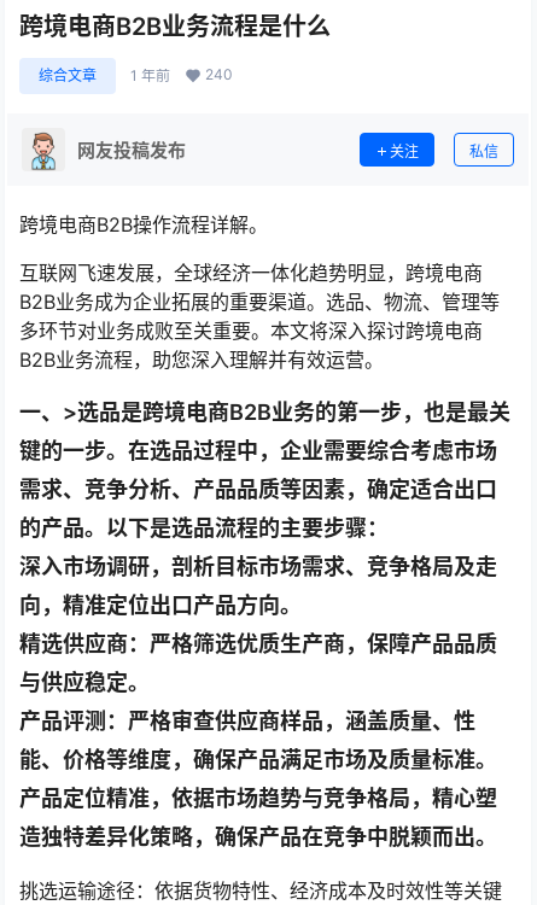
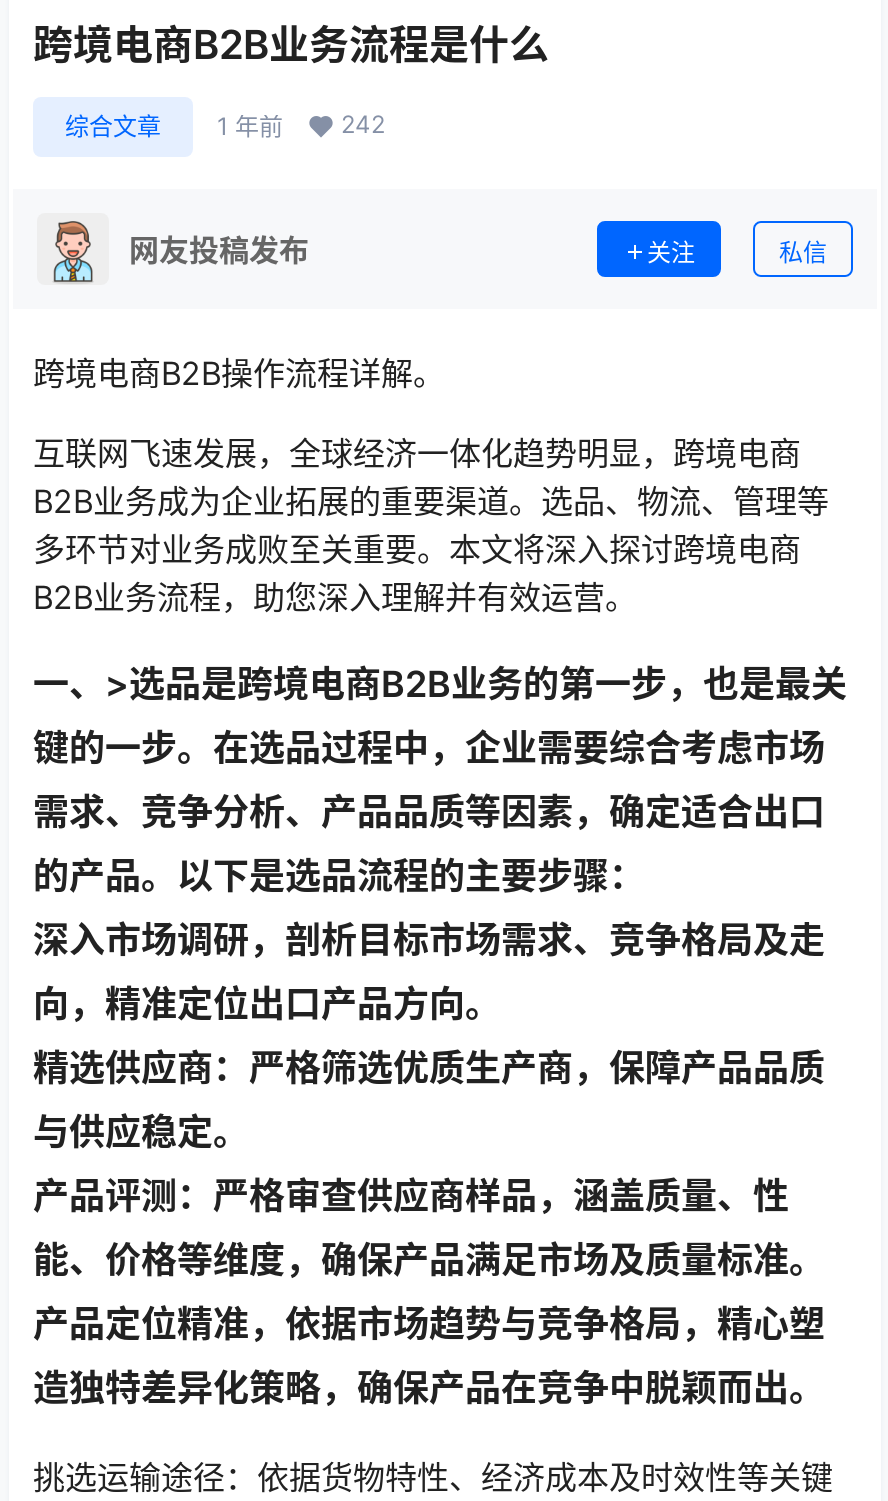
[39,65,233,84] 综合文章 1 年前 240 -> [65,109,385,141] 综合文章 1 年前 242

